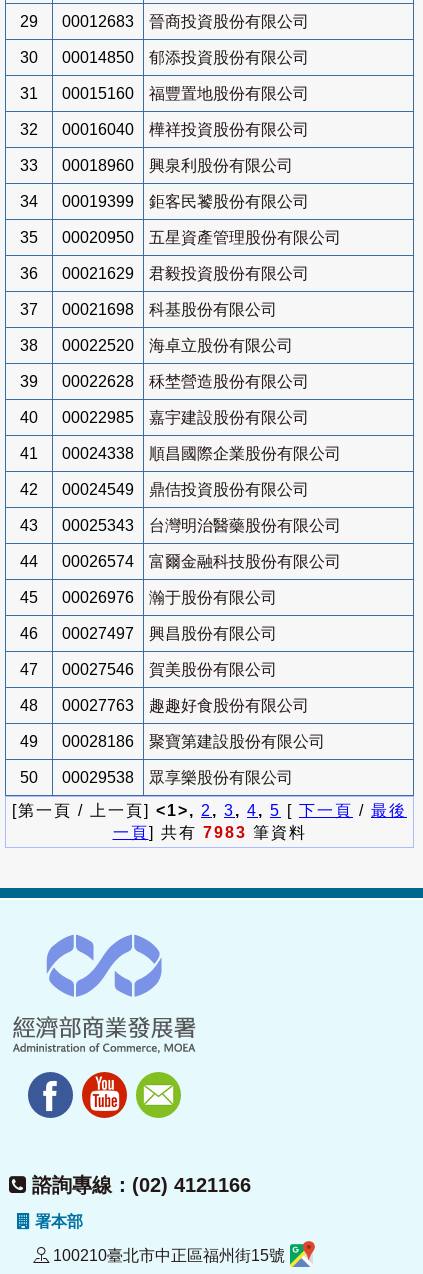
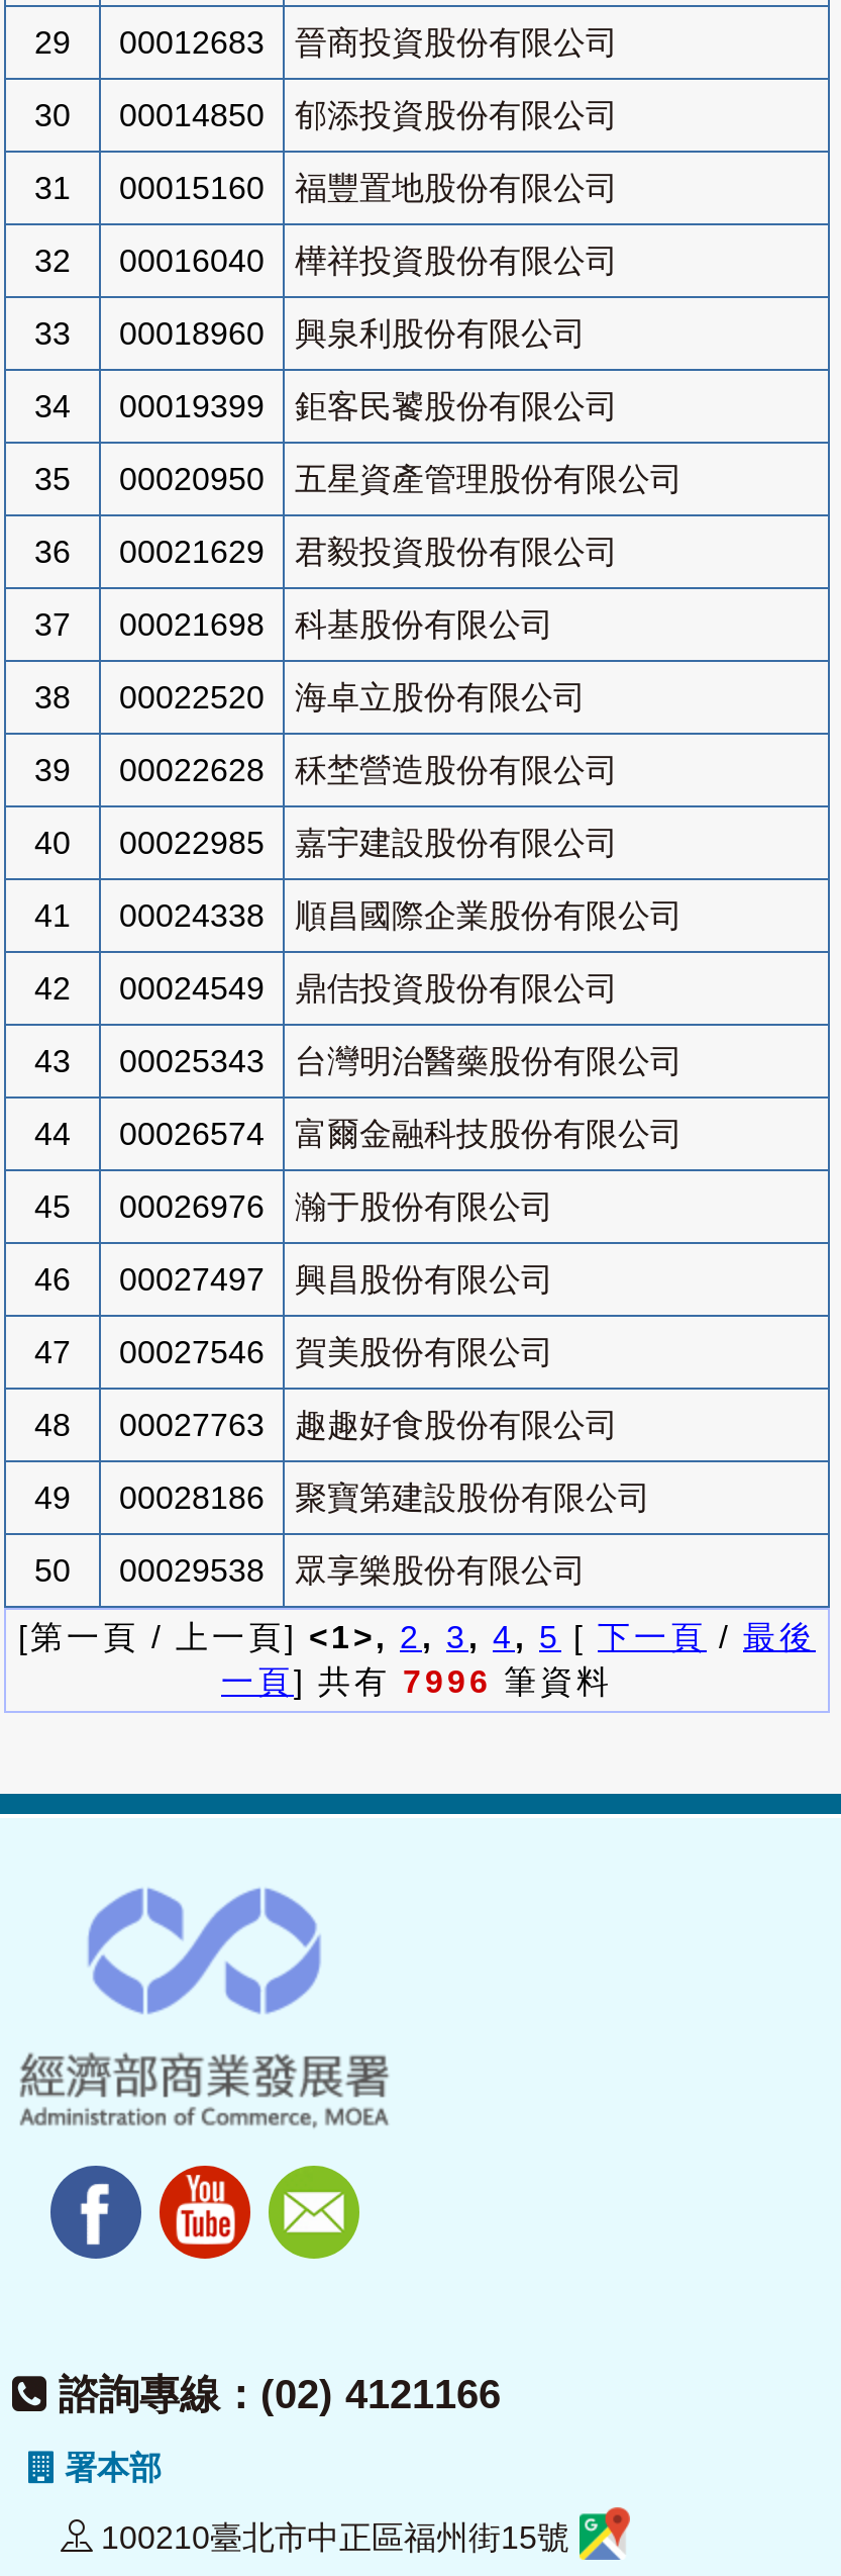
[112,824,306,841] 一頁] 共有7983筆資料 -> [221,1664,613,1699] 一頁] 共有7996筆資料

